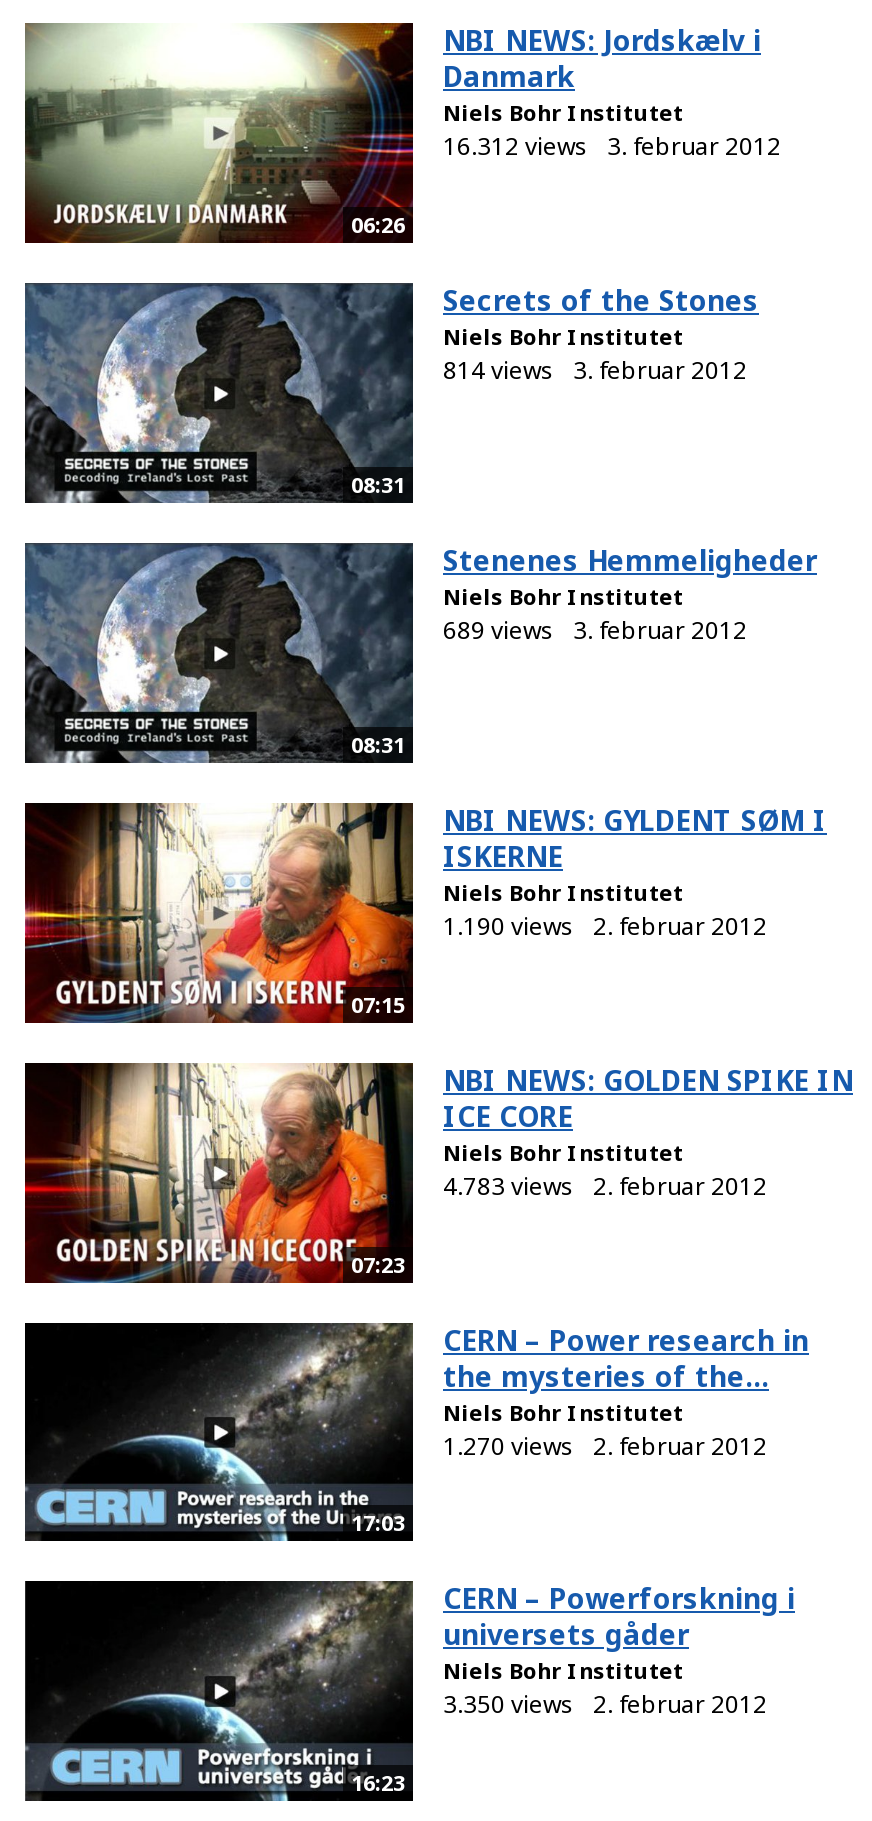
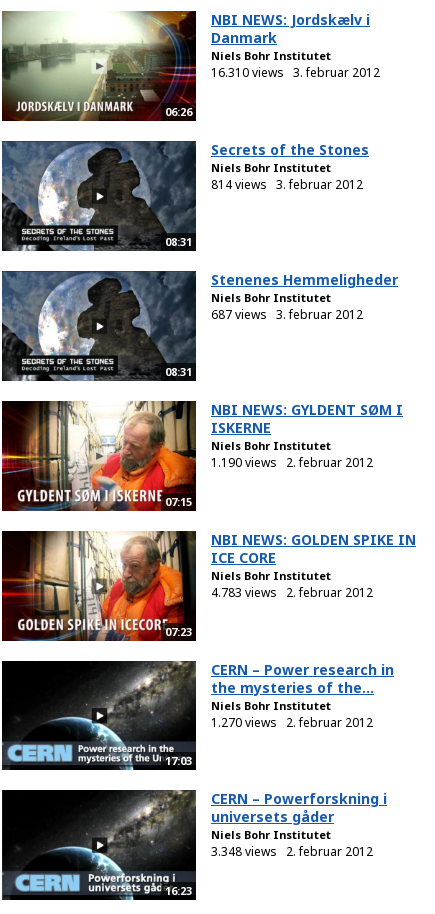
[443,129,781,163] 16.312 views 3. februar 2012 -> [211,64,380,81] 16.310 views 3. februar 2012
[443,613,747,647] 689 views 3. februar 2012 -> [211,306,363,323] 687 views 3. februar 2012
[443,1688,767,1722] 3.350 views 2. februar 2012 -> [211,843,373,860] 3.348 views 2. februar 2012

